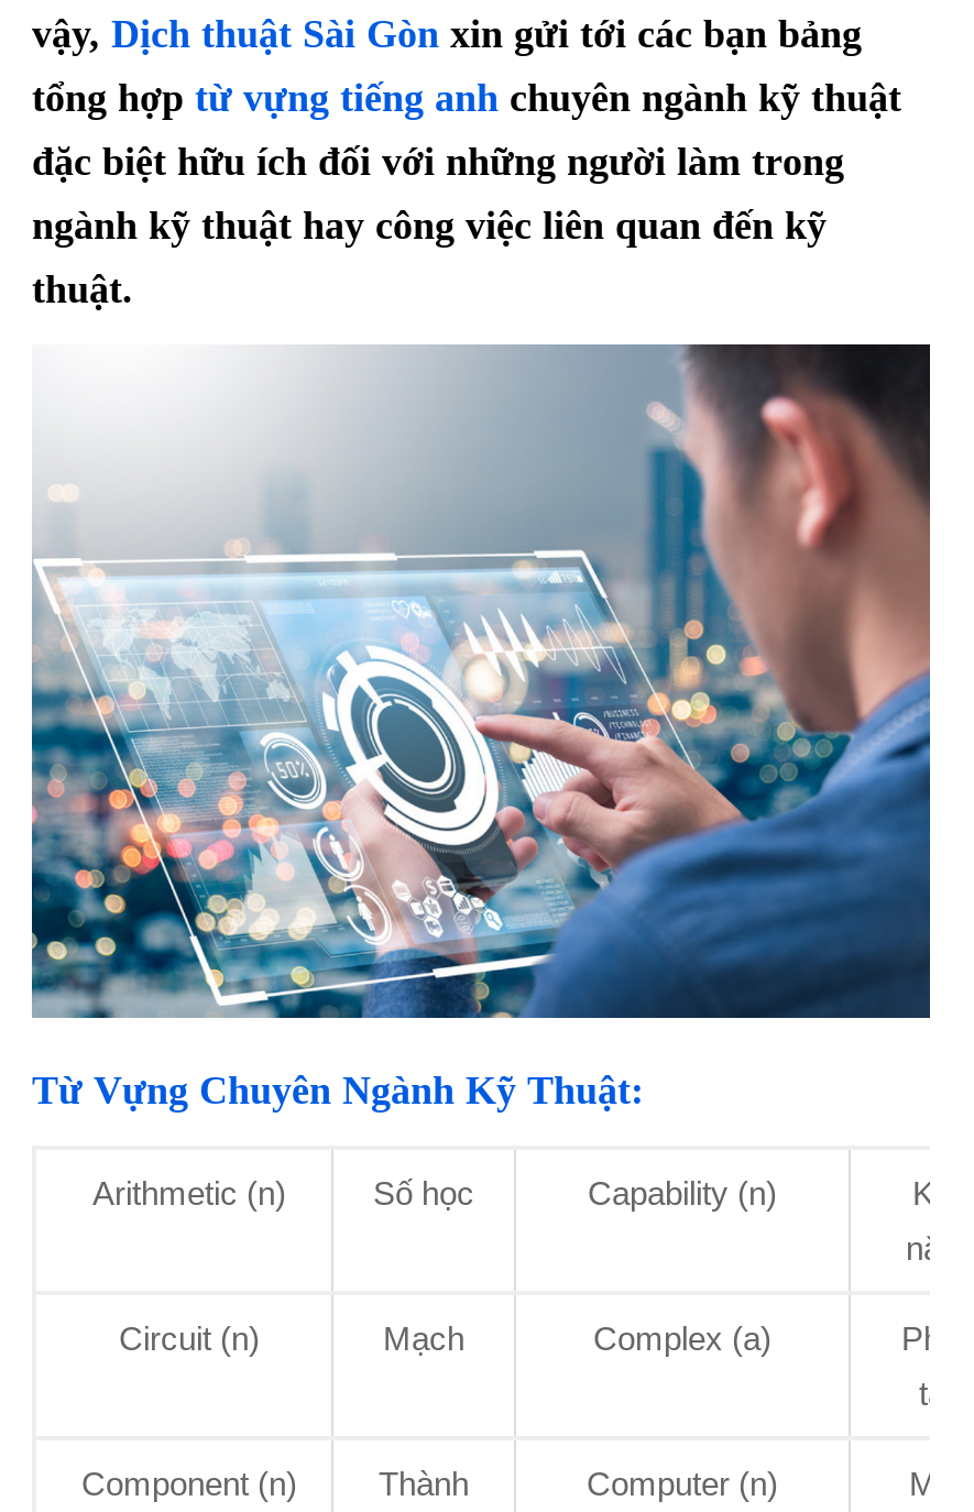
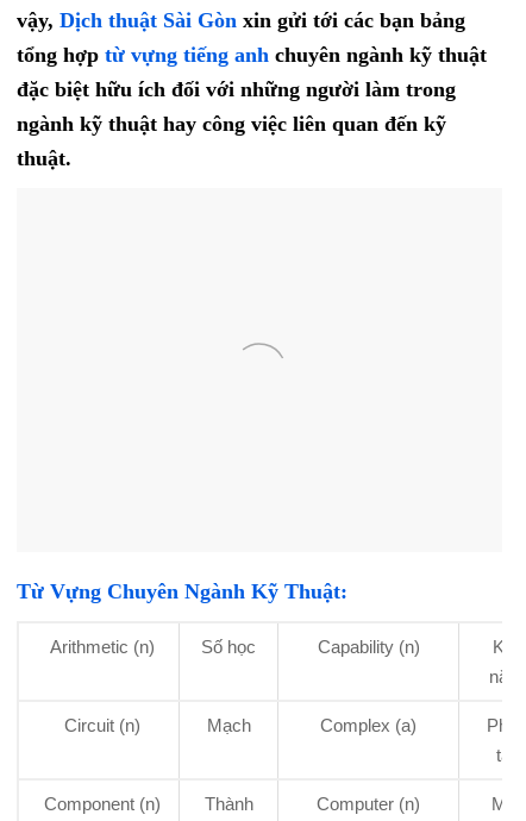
[30,342,932,1020] [image] -> none

